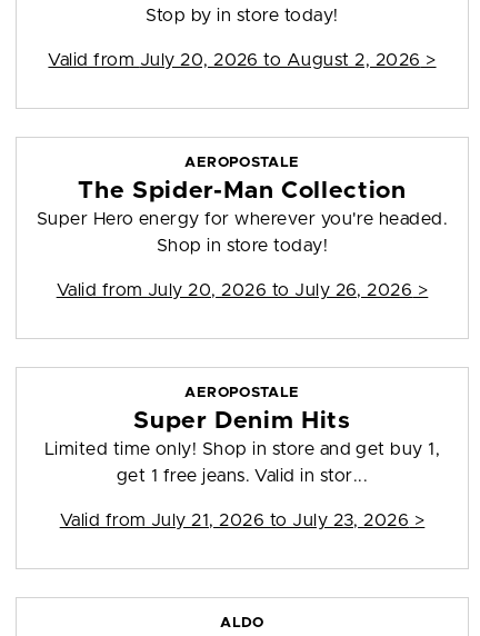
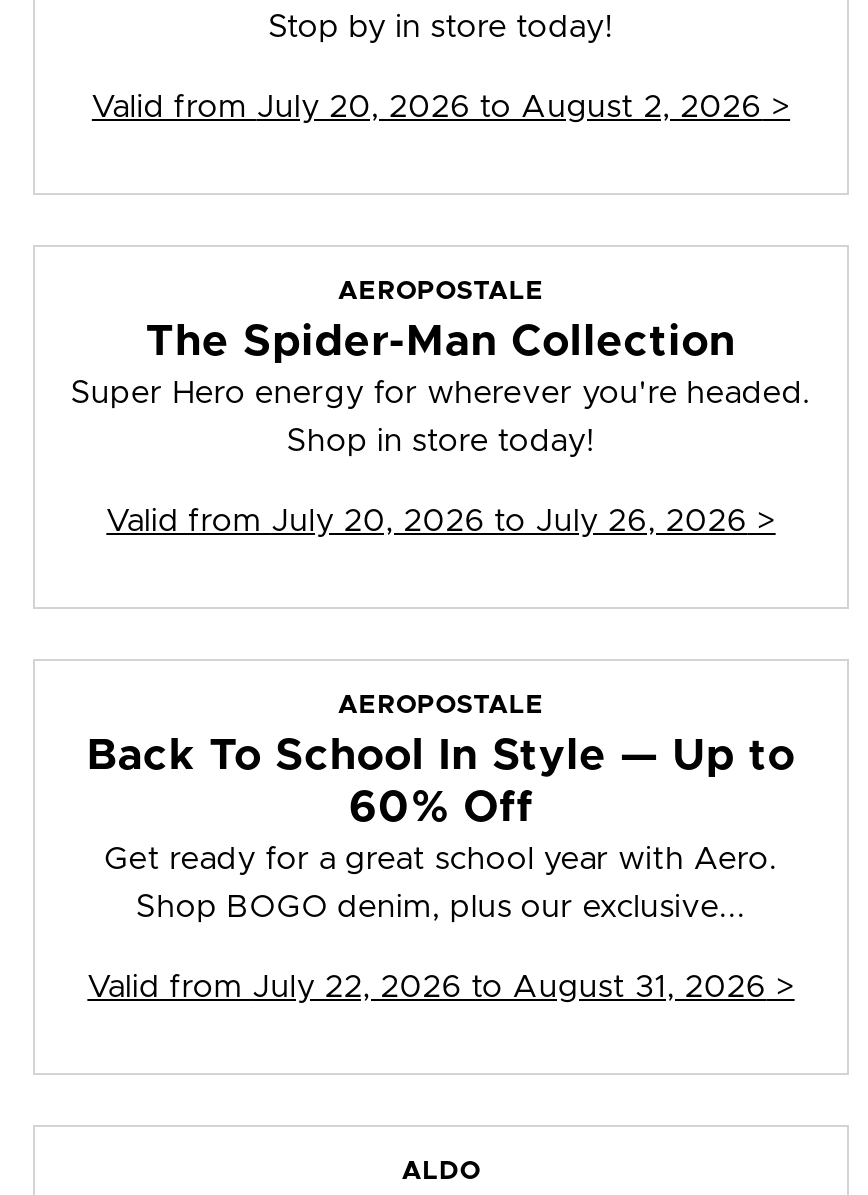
[44,409,440,458] Super Denim Hits | Limited time only! Shop in store and get buy 1, -> [87,735,795,875] Back To School In Style — Up to | 60% Off | Get ready for a great school year with Aero.
[116,467,368,485] get 1 free jeans. Valid in stor... -> [136,891,746,923] Shop BOGO denim, plus our exclusive...
[60,512,425,529] Valid from July 21, 2026 to July 23, 2026 > -> [87,971,795,1003] Valid from July 22, 2026 to August 31, 2026 >

